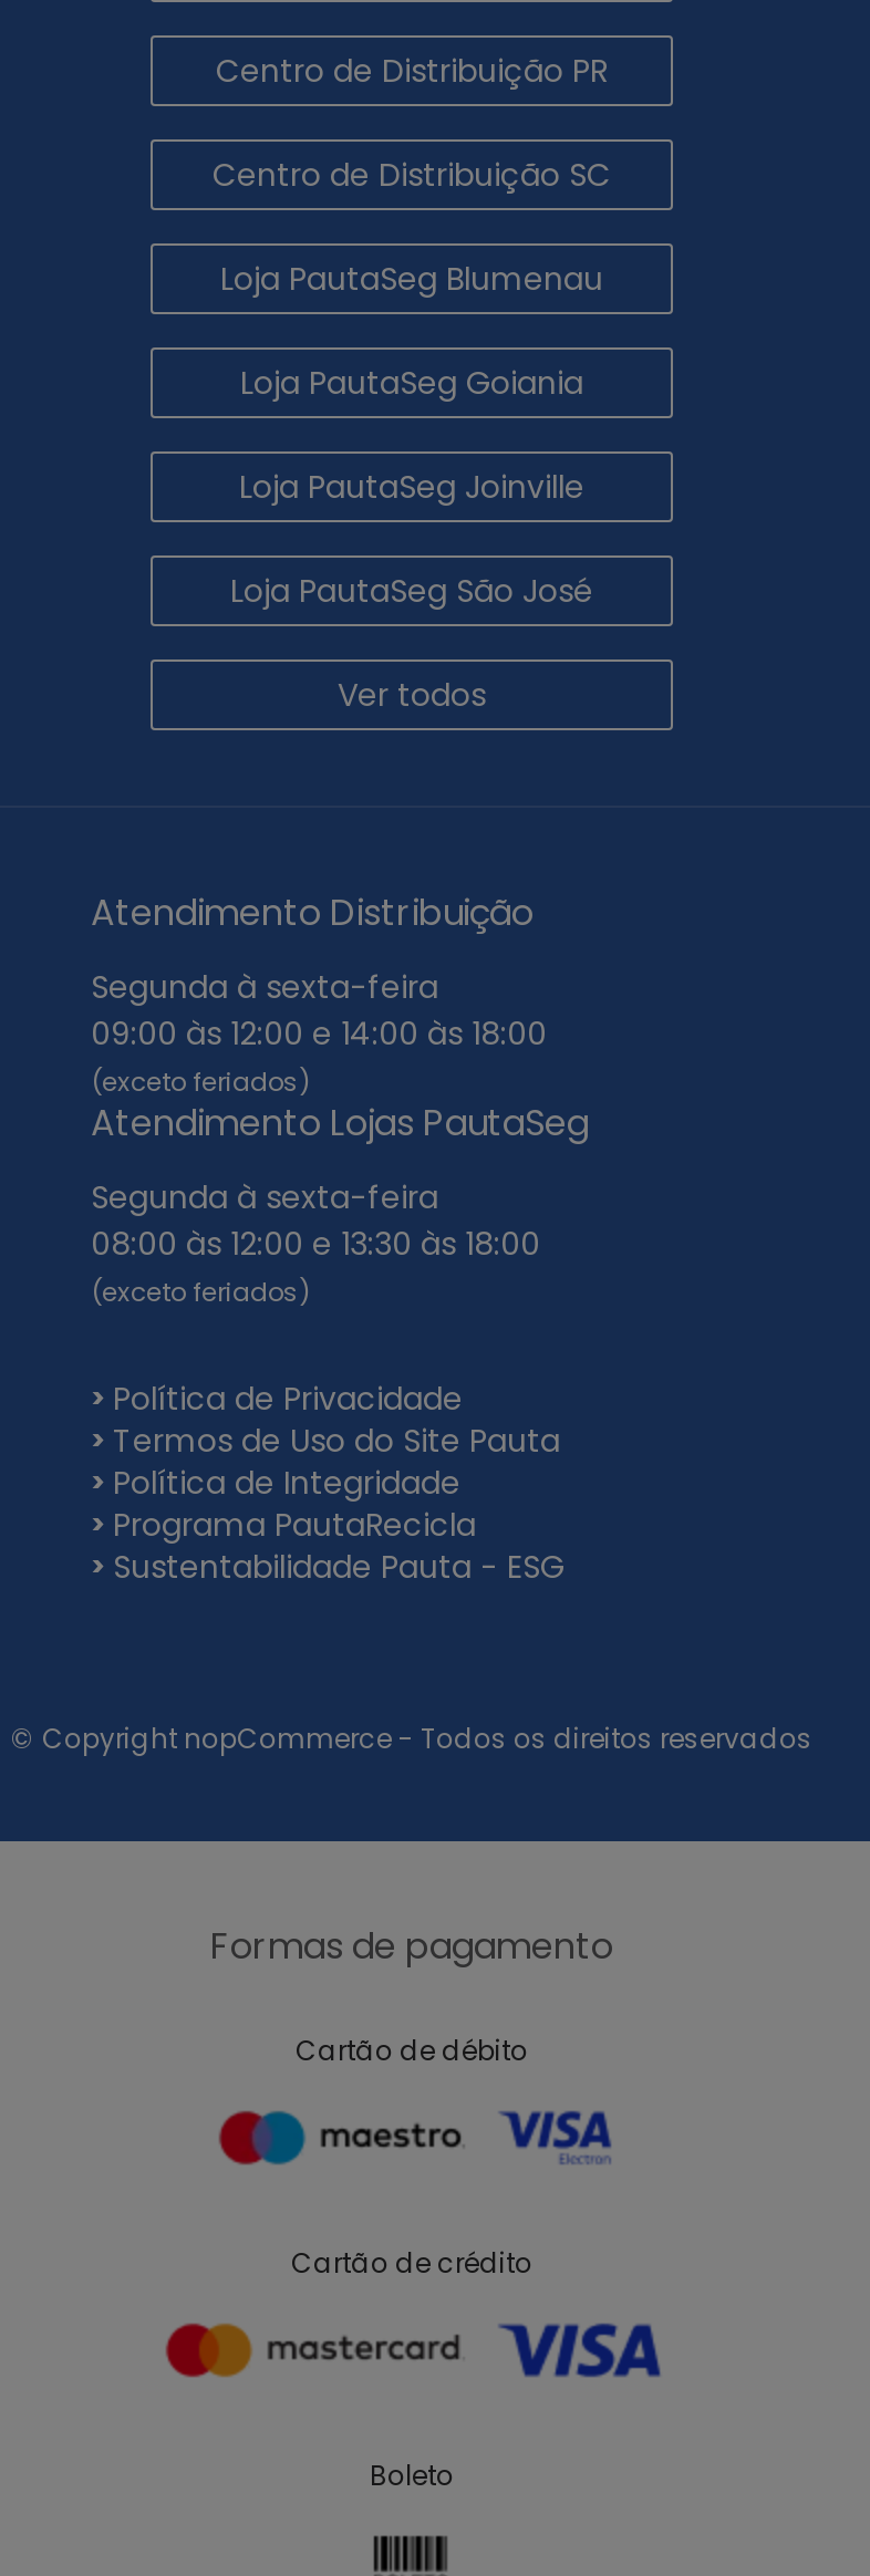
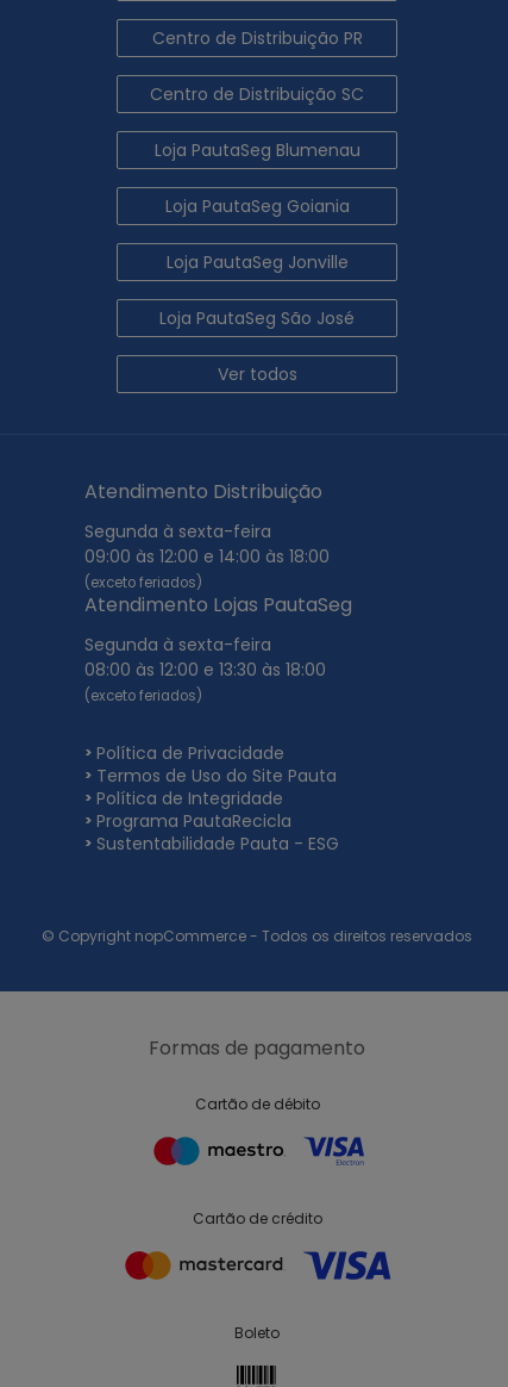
[239,464,584,508] Loja PautaSeg Joinville -> [166,250,348,274] Loja PautaSeg Jonville

